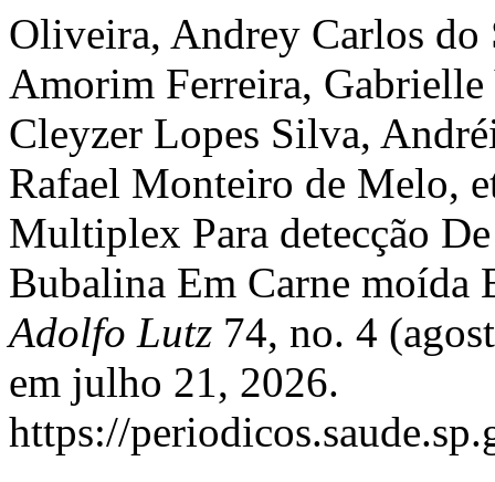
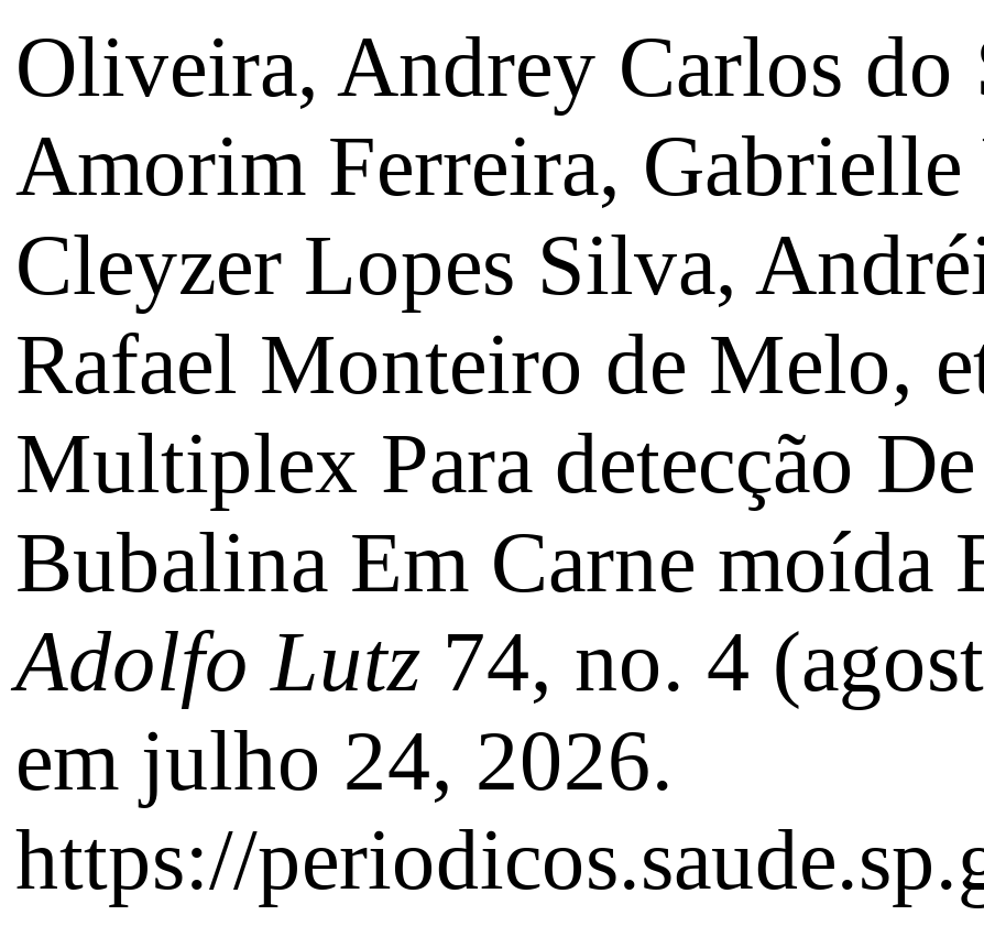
[9,358,339,406] em julho 21, 2026. -> [15,712,674,807] em julho 24, 2026.

